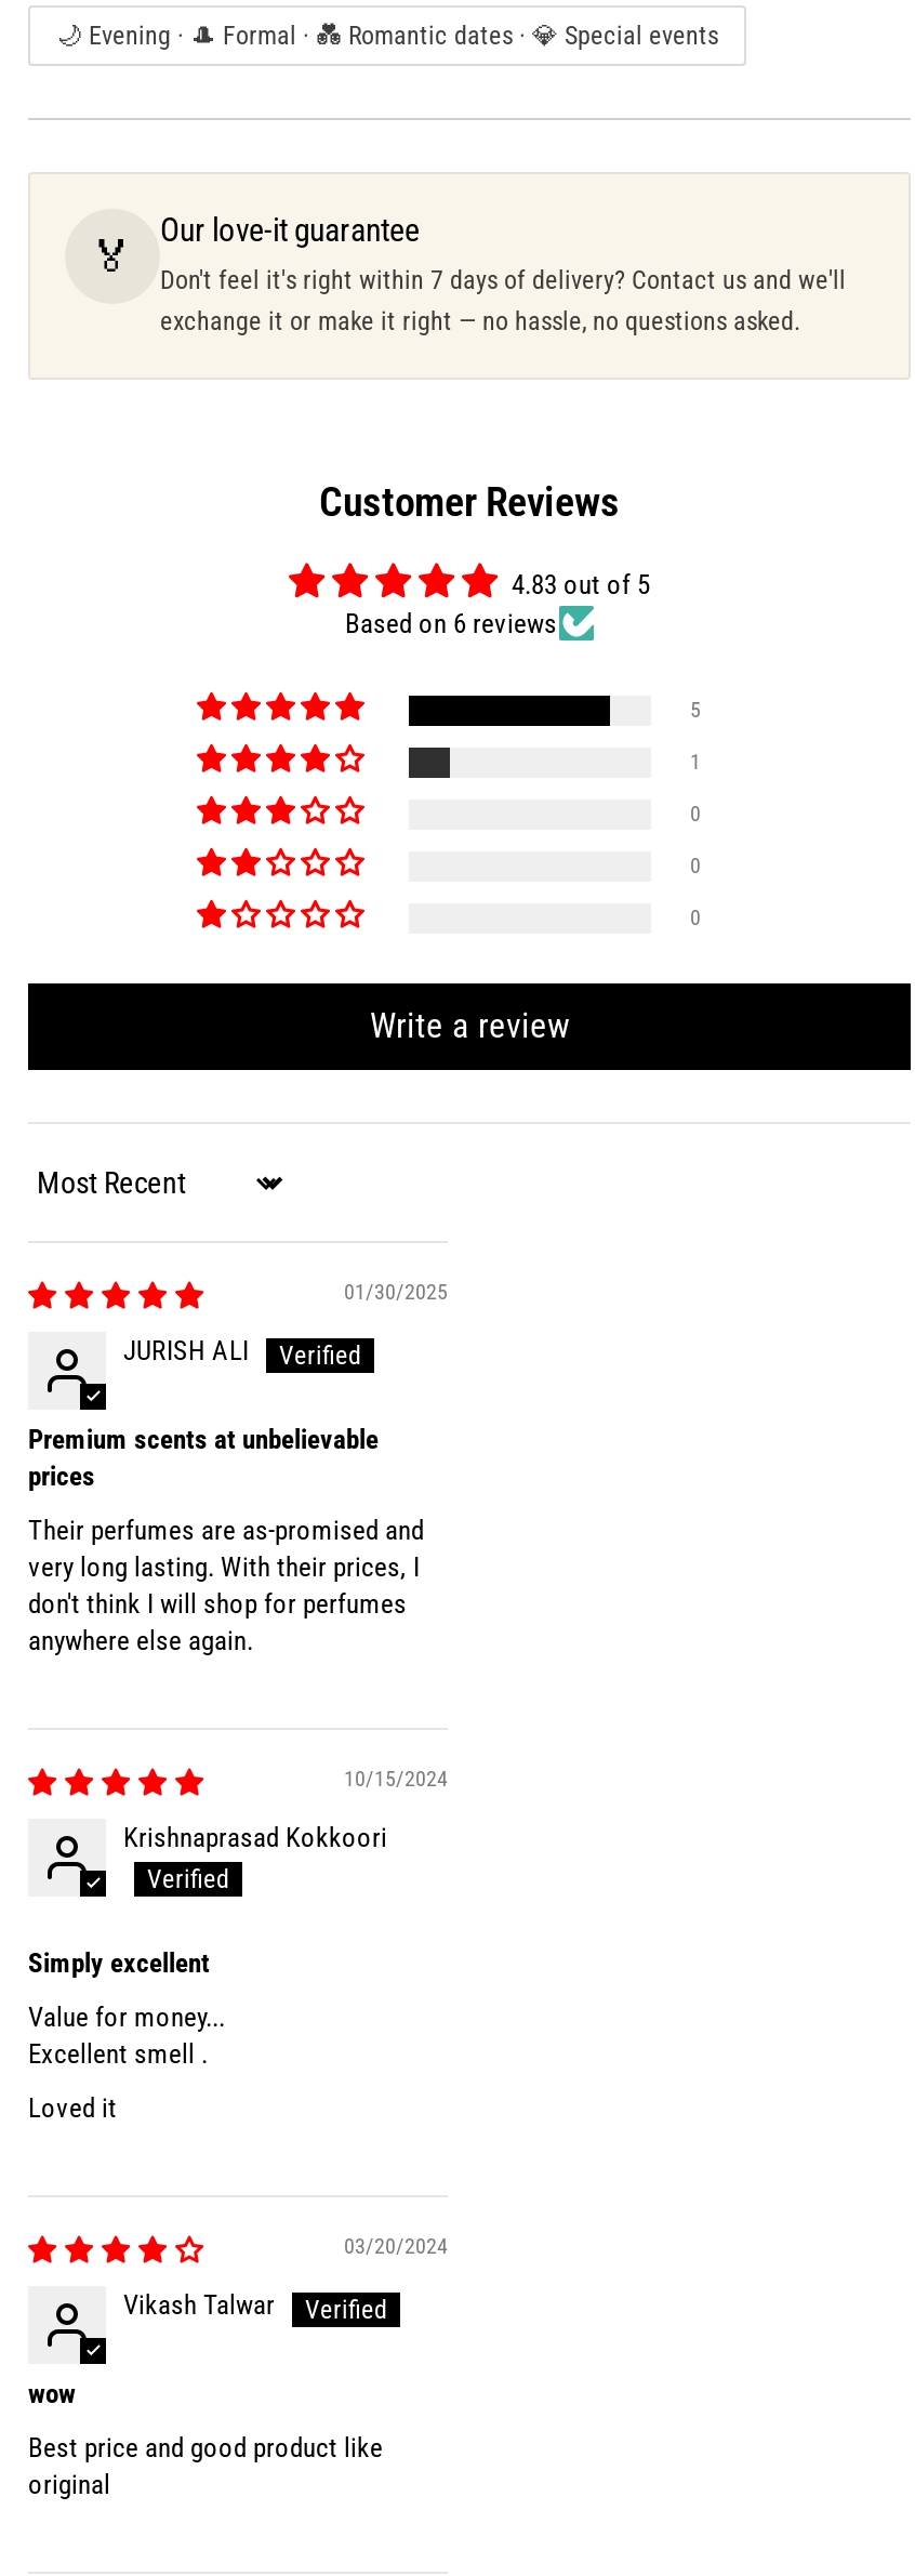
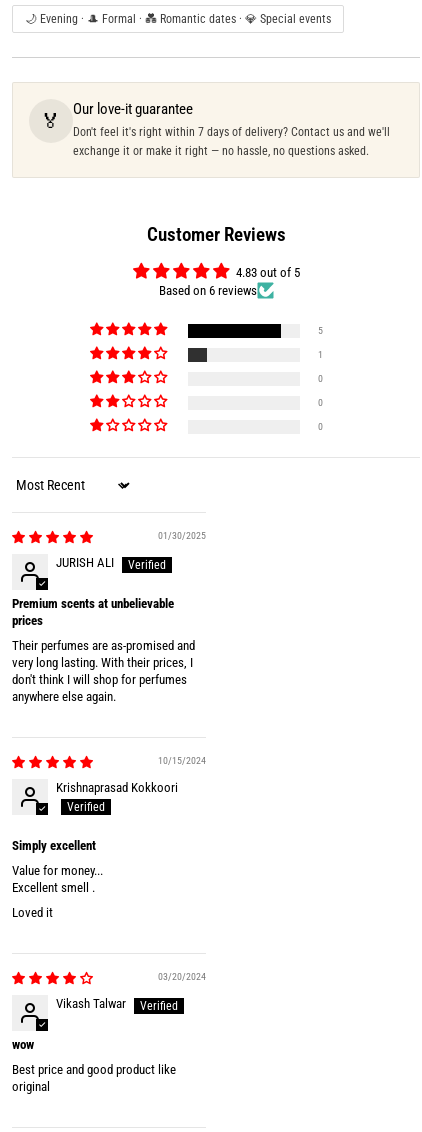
[370,1005,569,1046] Write a review -> none

